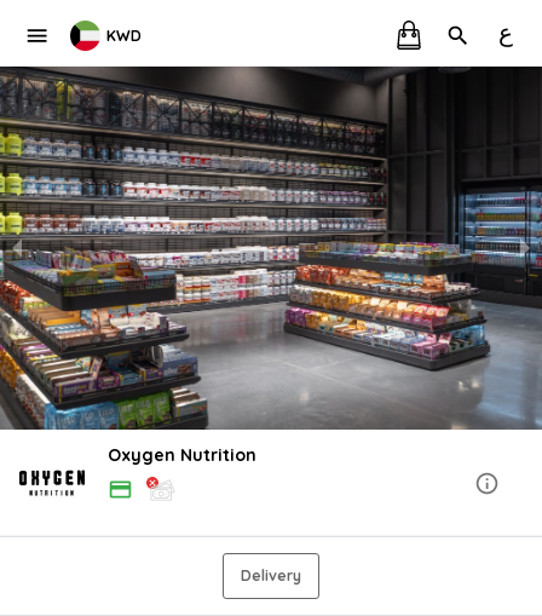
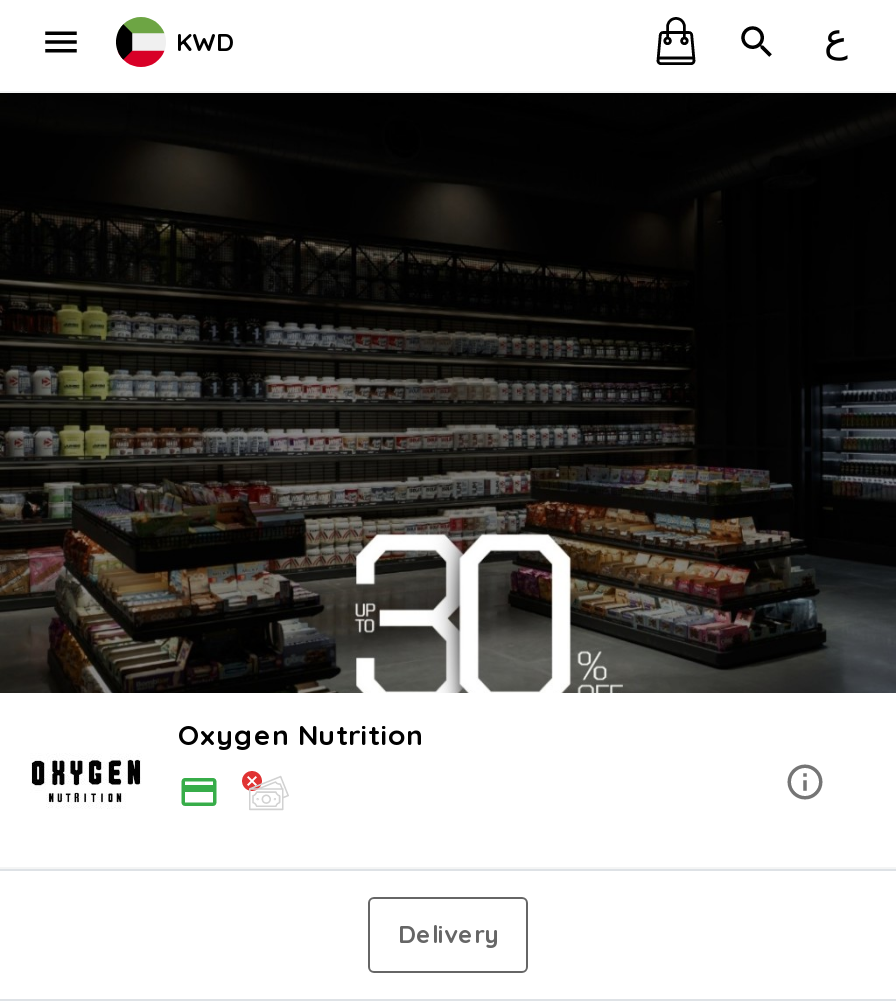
[4,65,538,431] [image] -> [6,91,890,695] [image]

